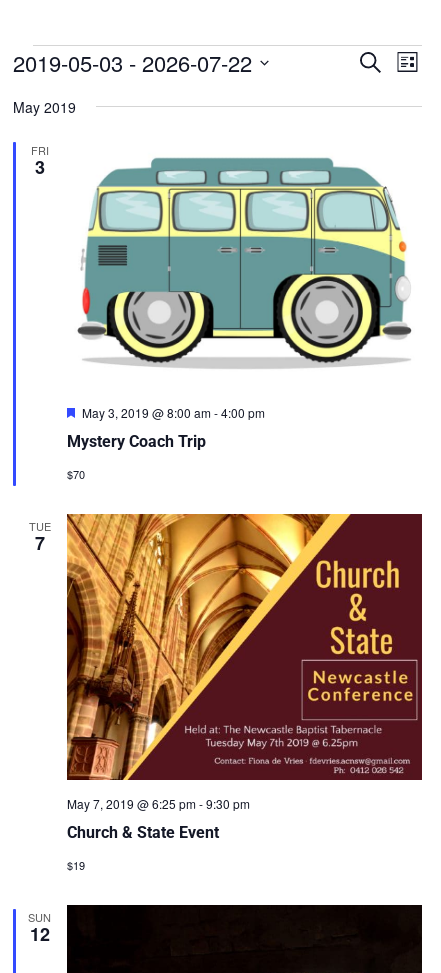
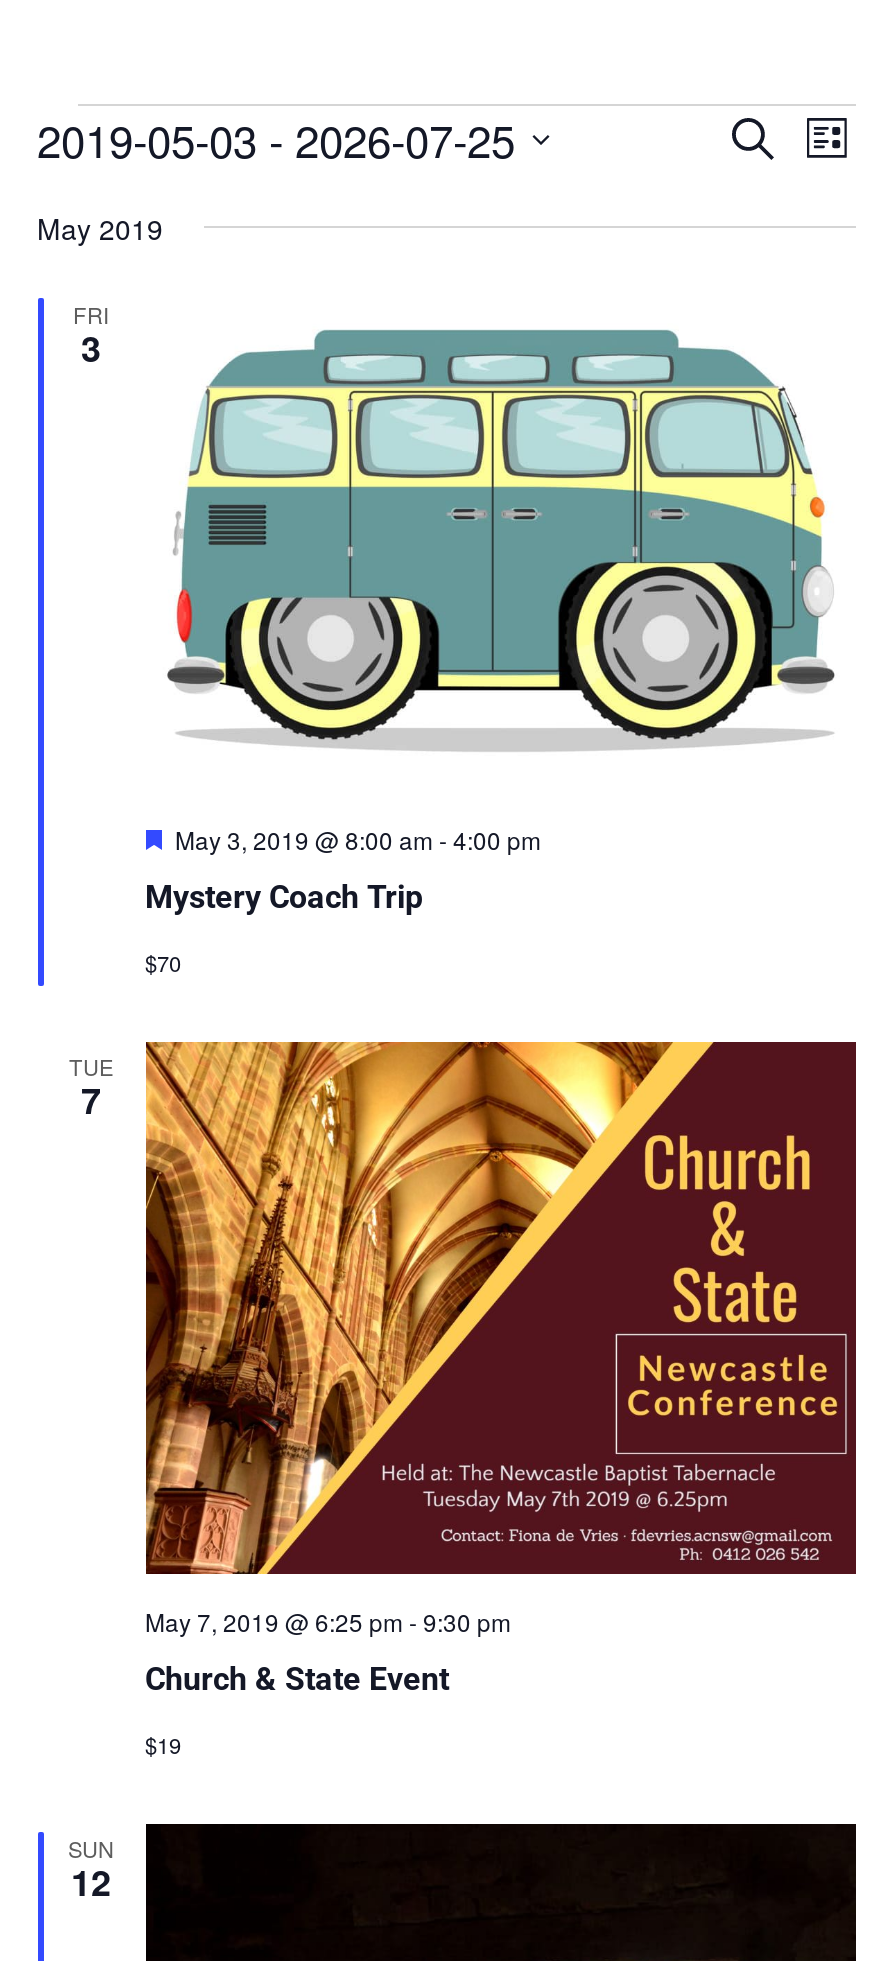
[12,47,251,78] 2019-05-03 - 2026-07-22 -> [37,108,515,170] 2019-05-03 - 2026-07-25

